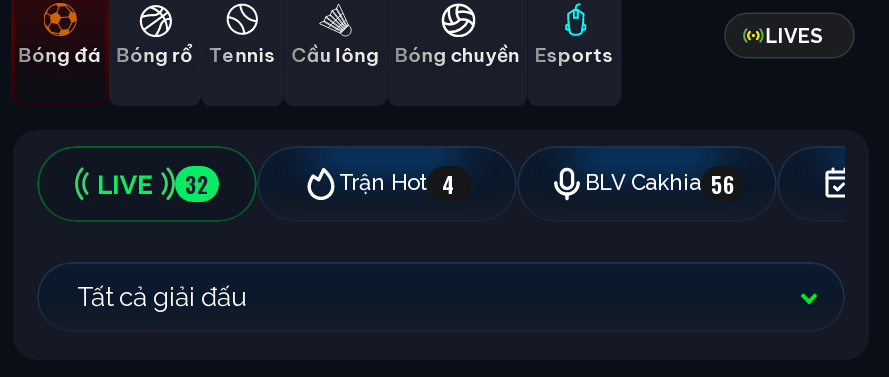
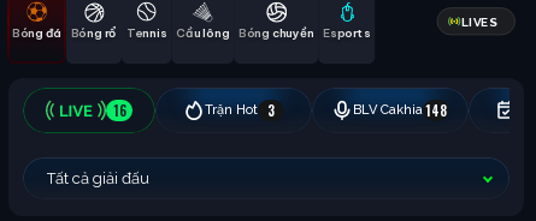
[185,167,735,199] 32 | Trận Hot 4 | BLV Cakhia 56 -> [113,100,447,120] 16 | Trận Hot | 3 | BLV Cakhia 148

